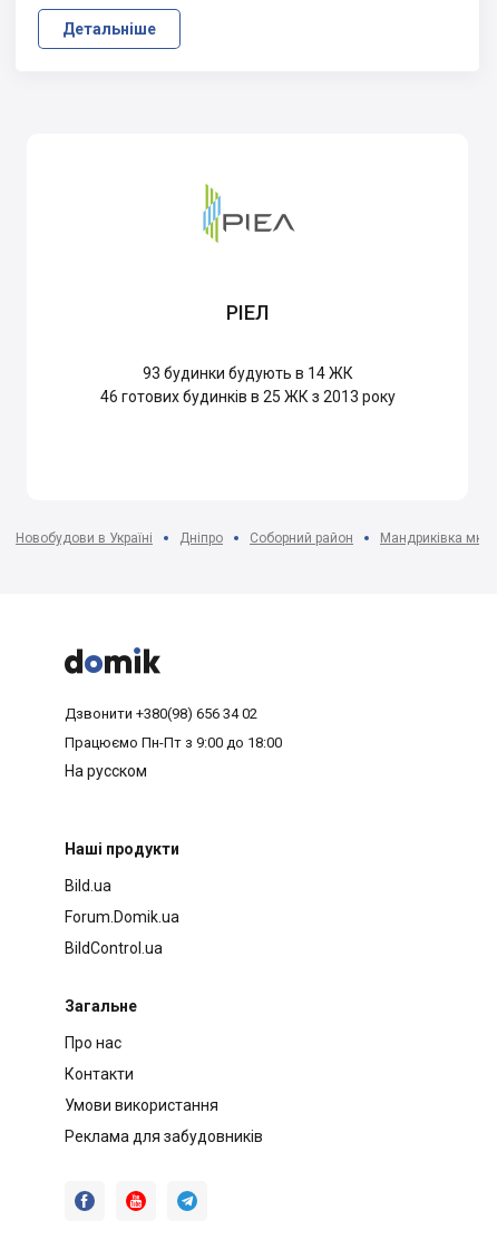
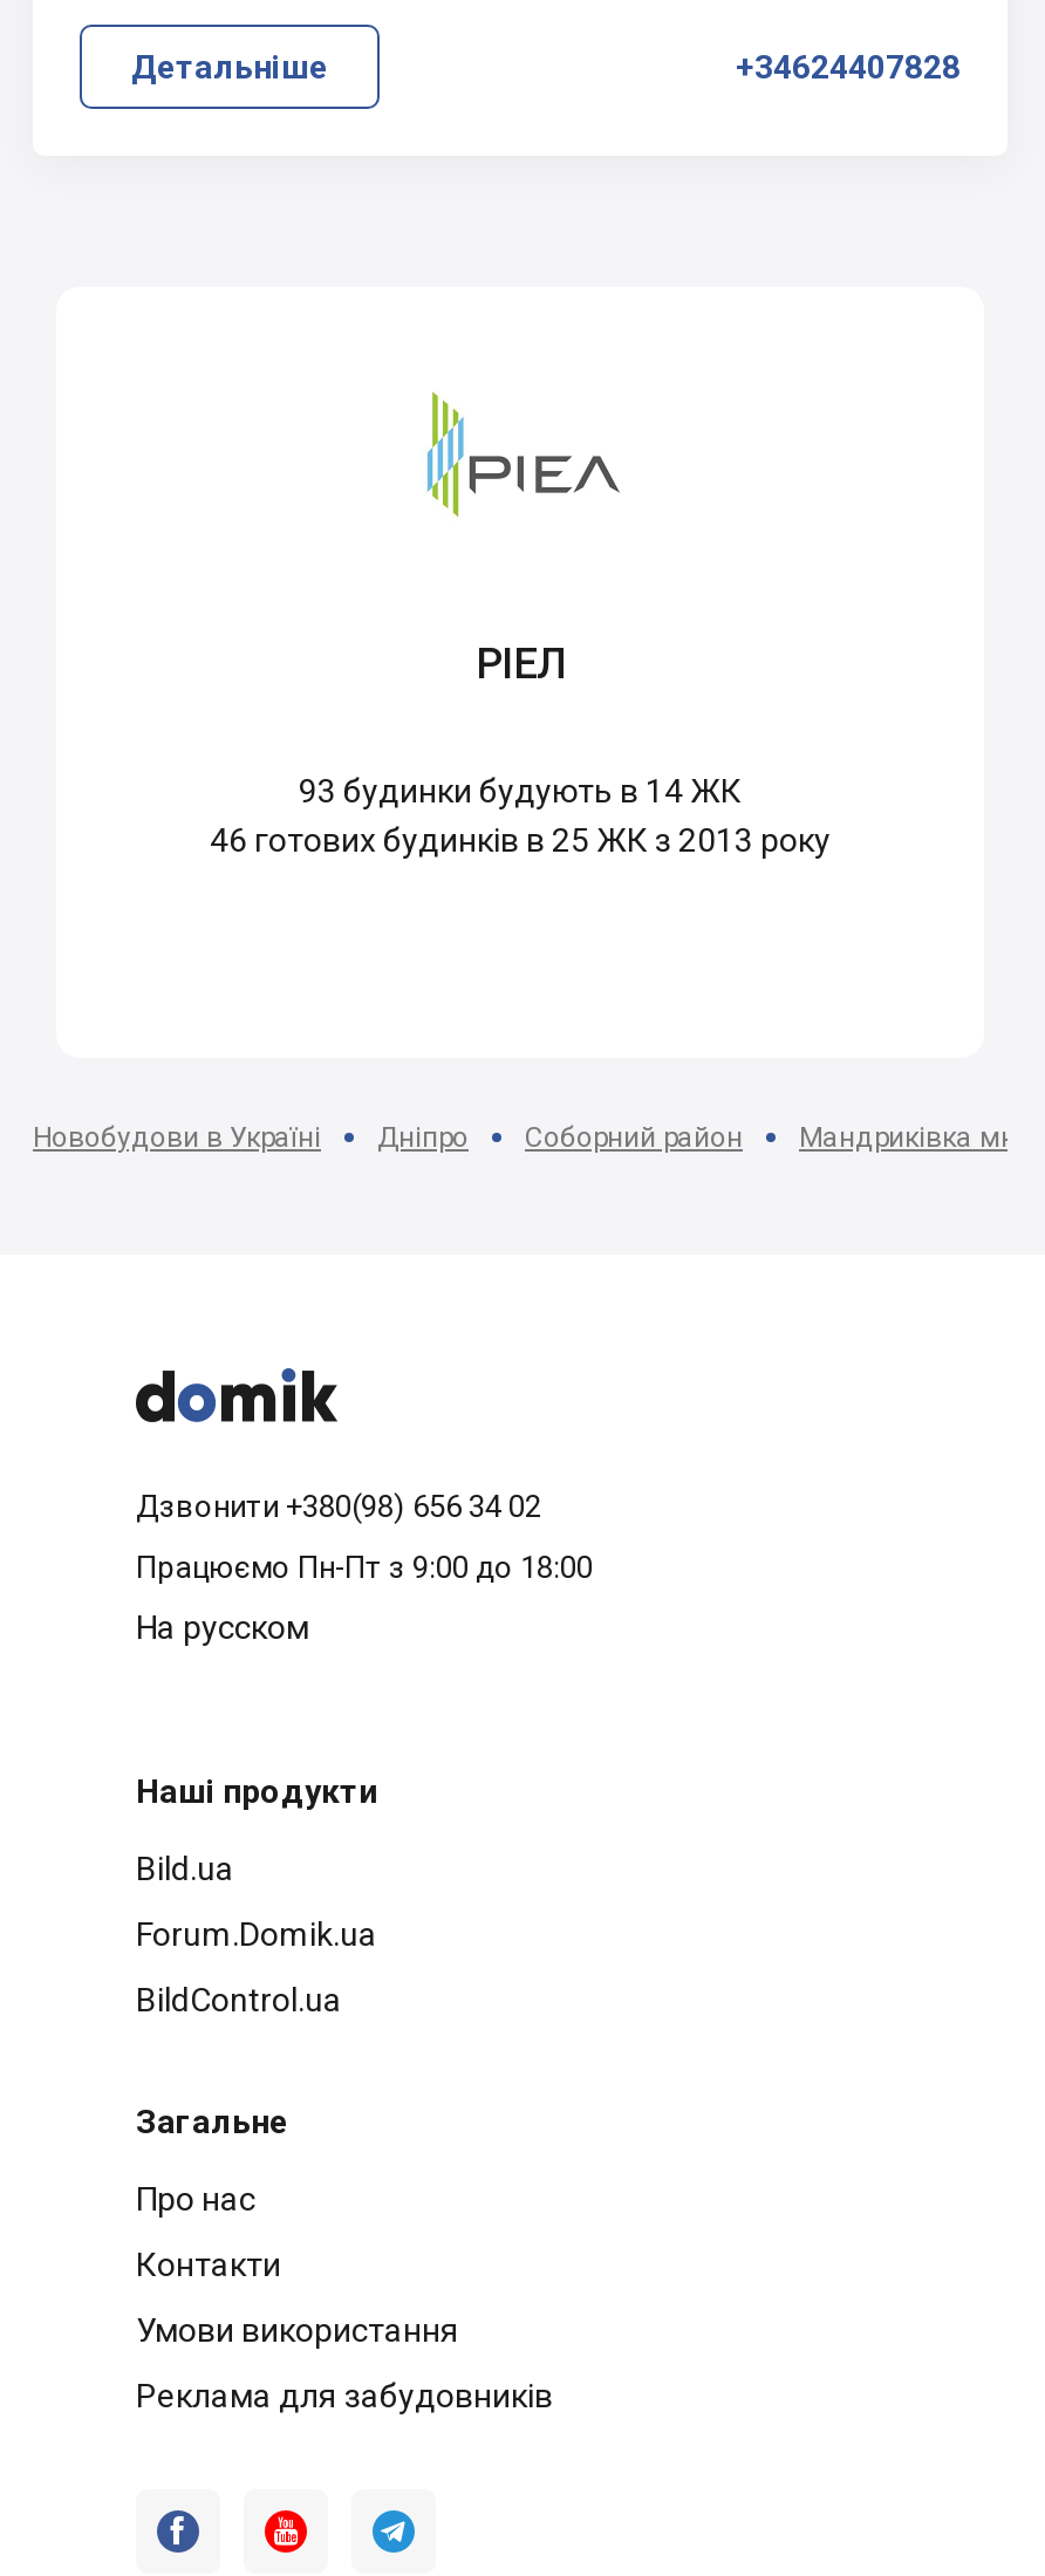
none -> [736,49,961,86] +34624407828

